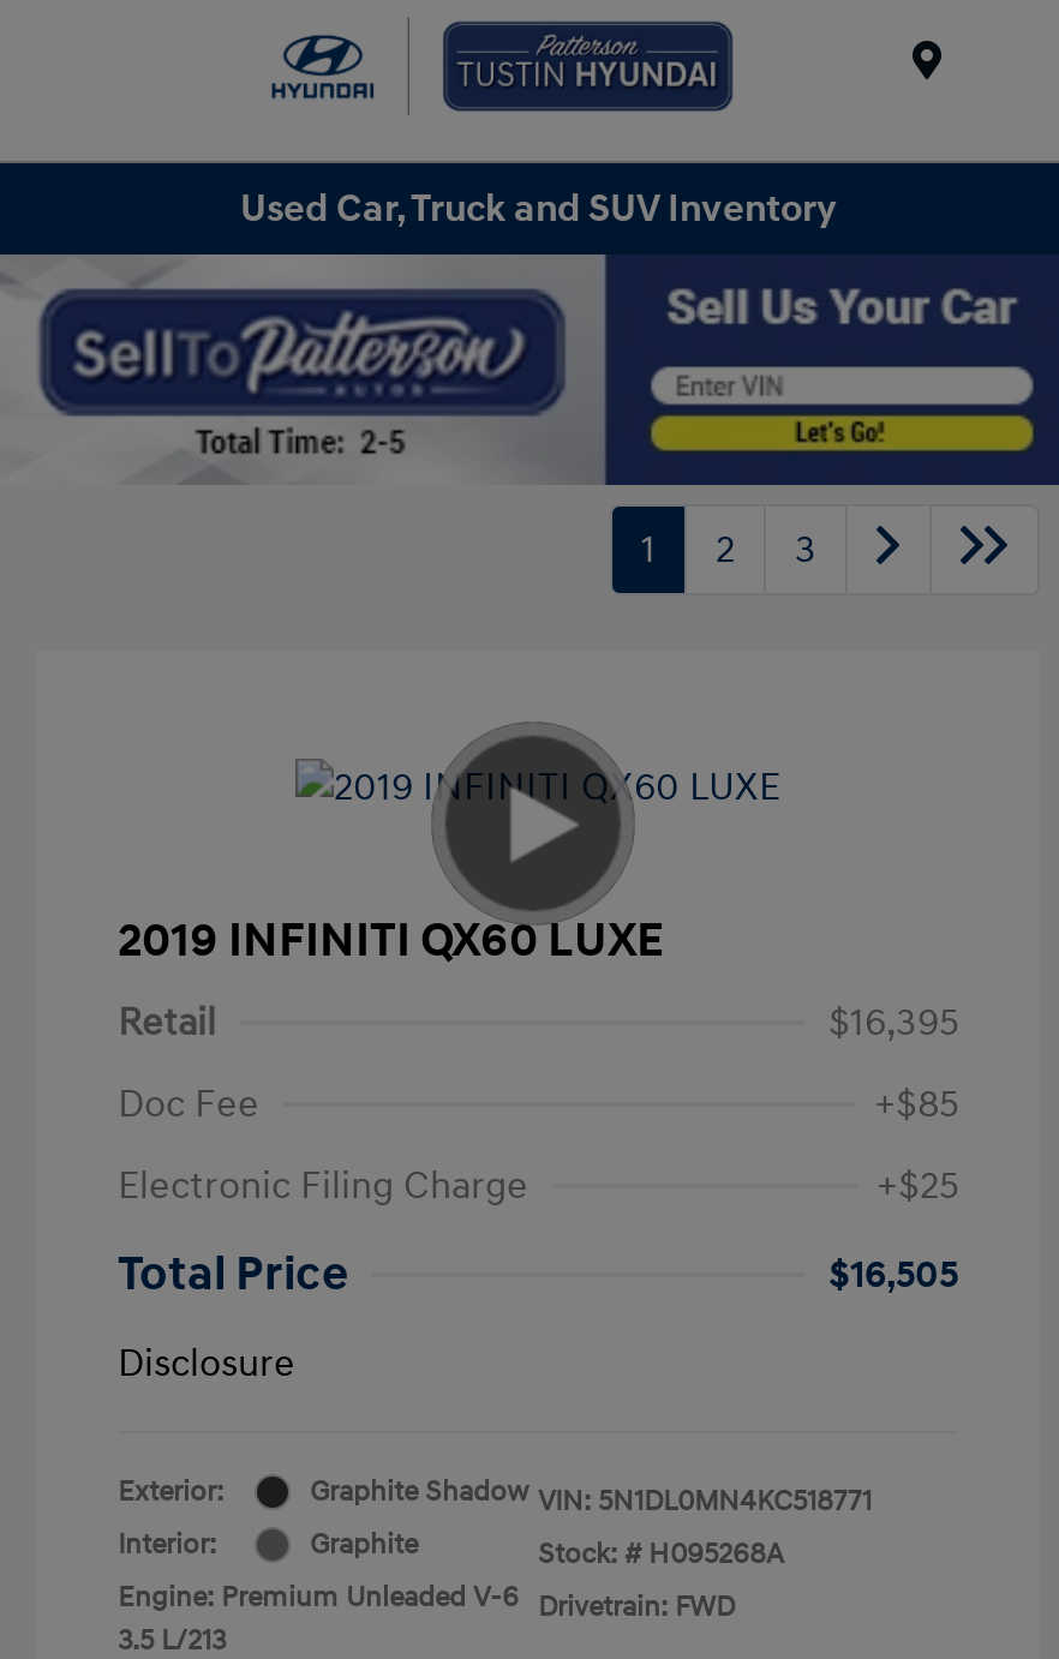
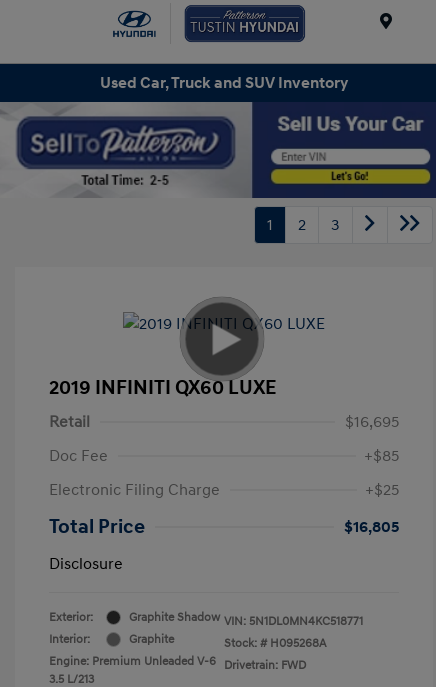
[828,998,958,1046] $16,395 -> [345,412,399,432] $16,695
[828,1250,958,1298] $16,505 -> [344,517,399,537] $16,805

